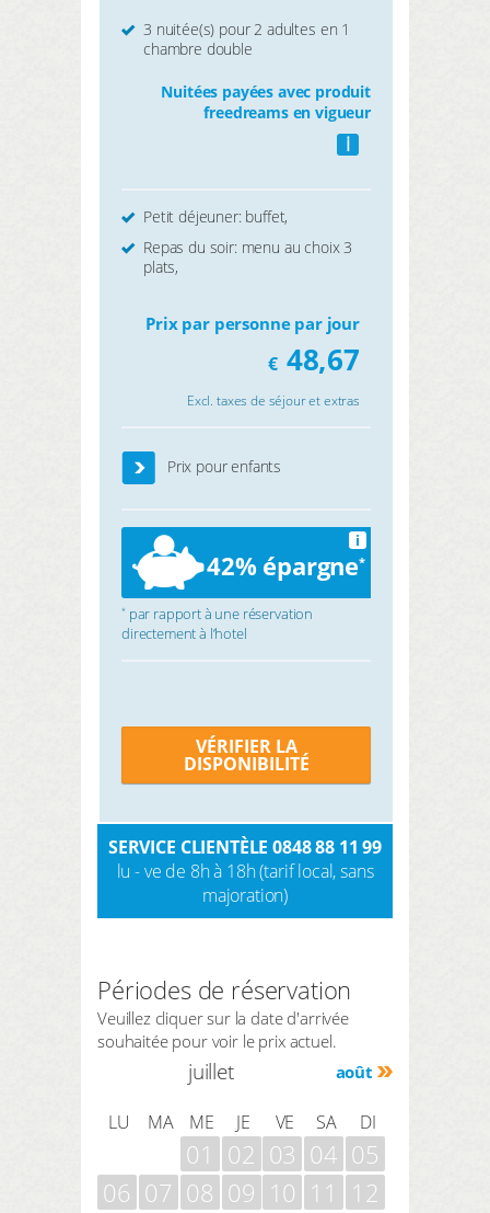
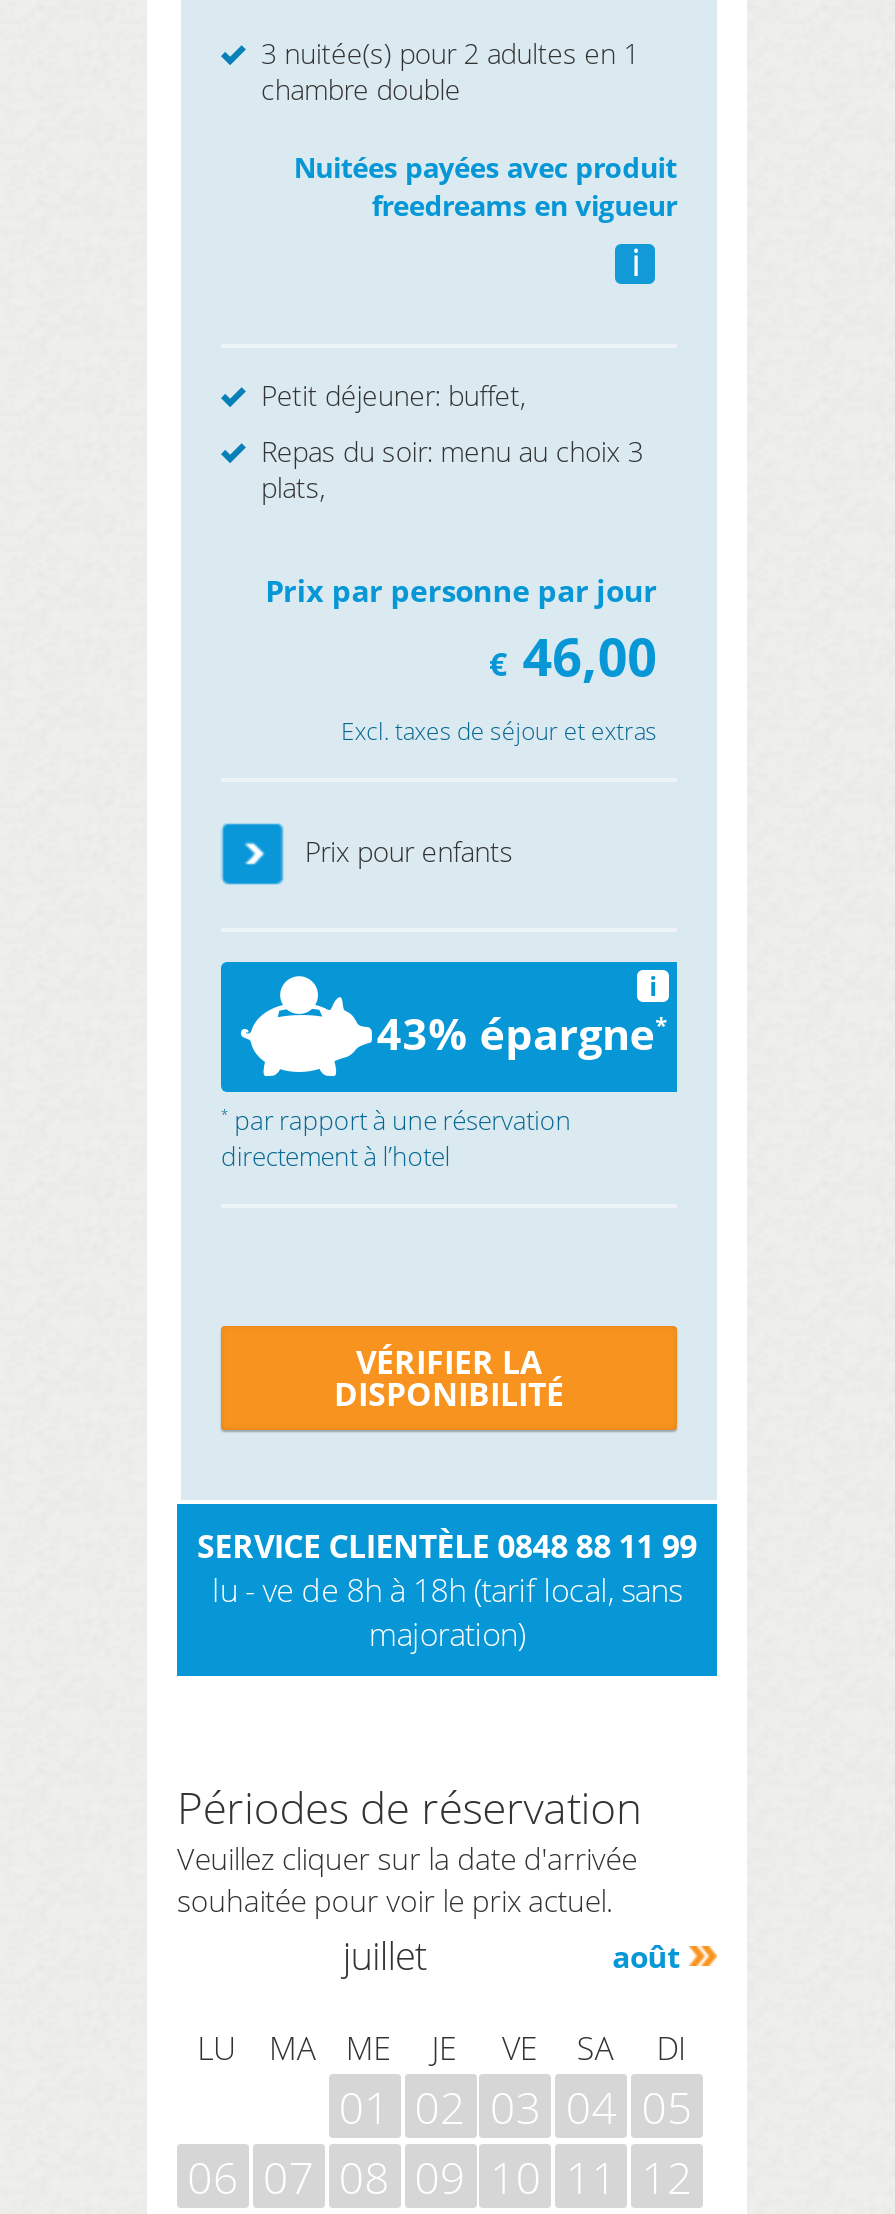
[268,339,360,379] € 48,67 -> [489,619,657,691] € 46,00
[207,550,365,582] 42% épargne* -> [377,1003,667,1061] 43% épargne*

